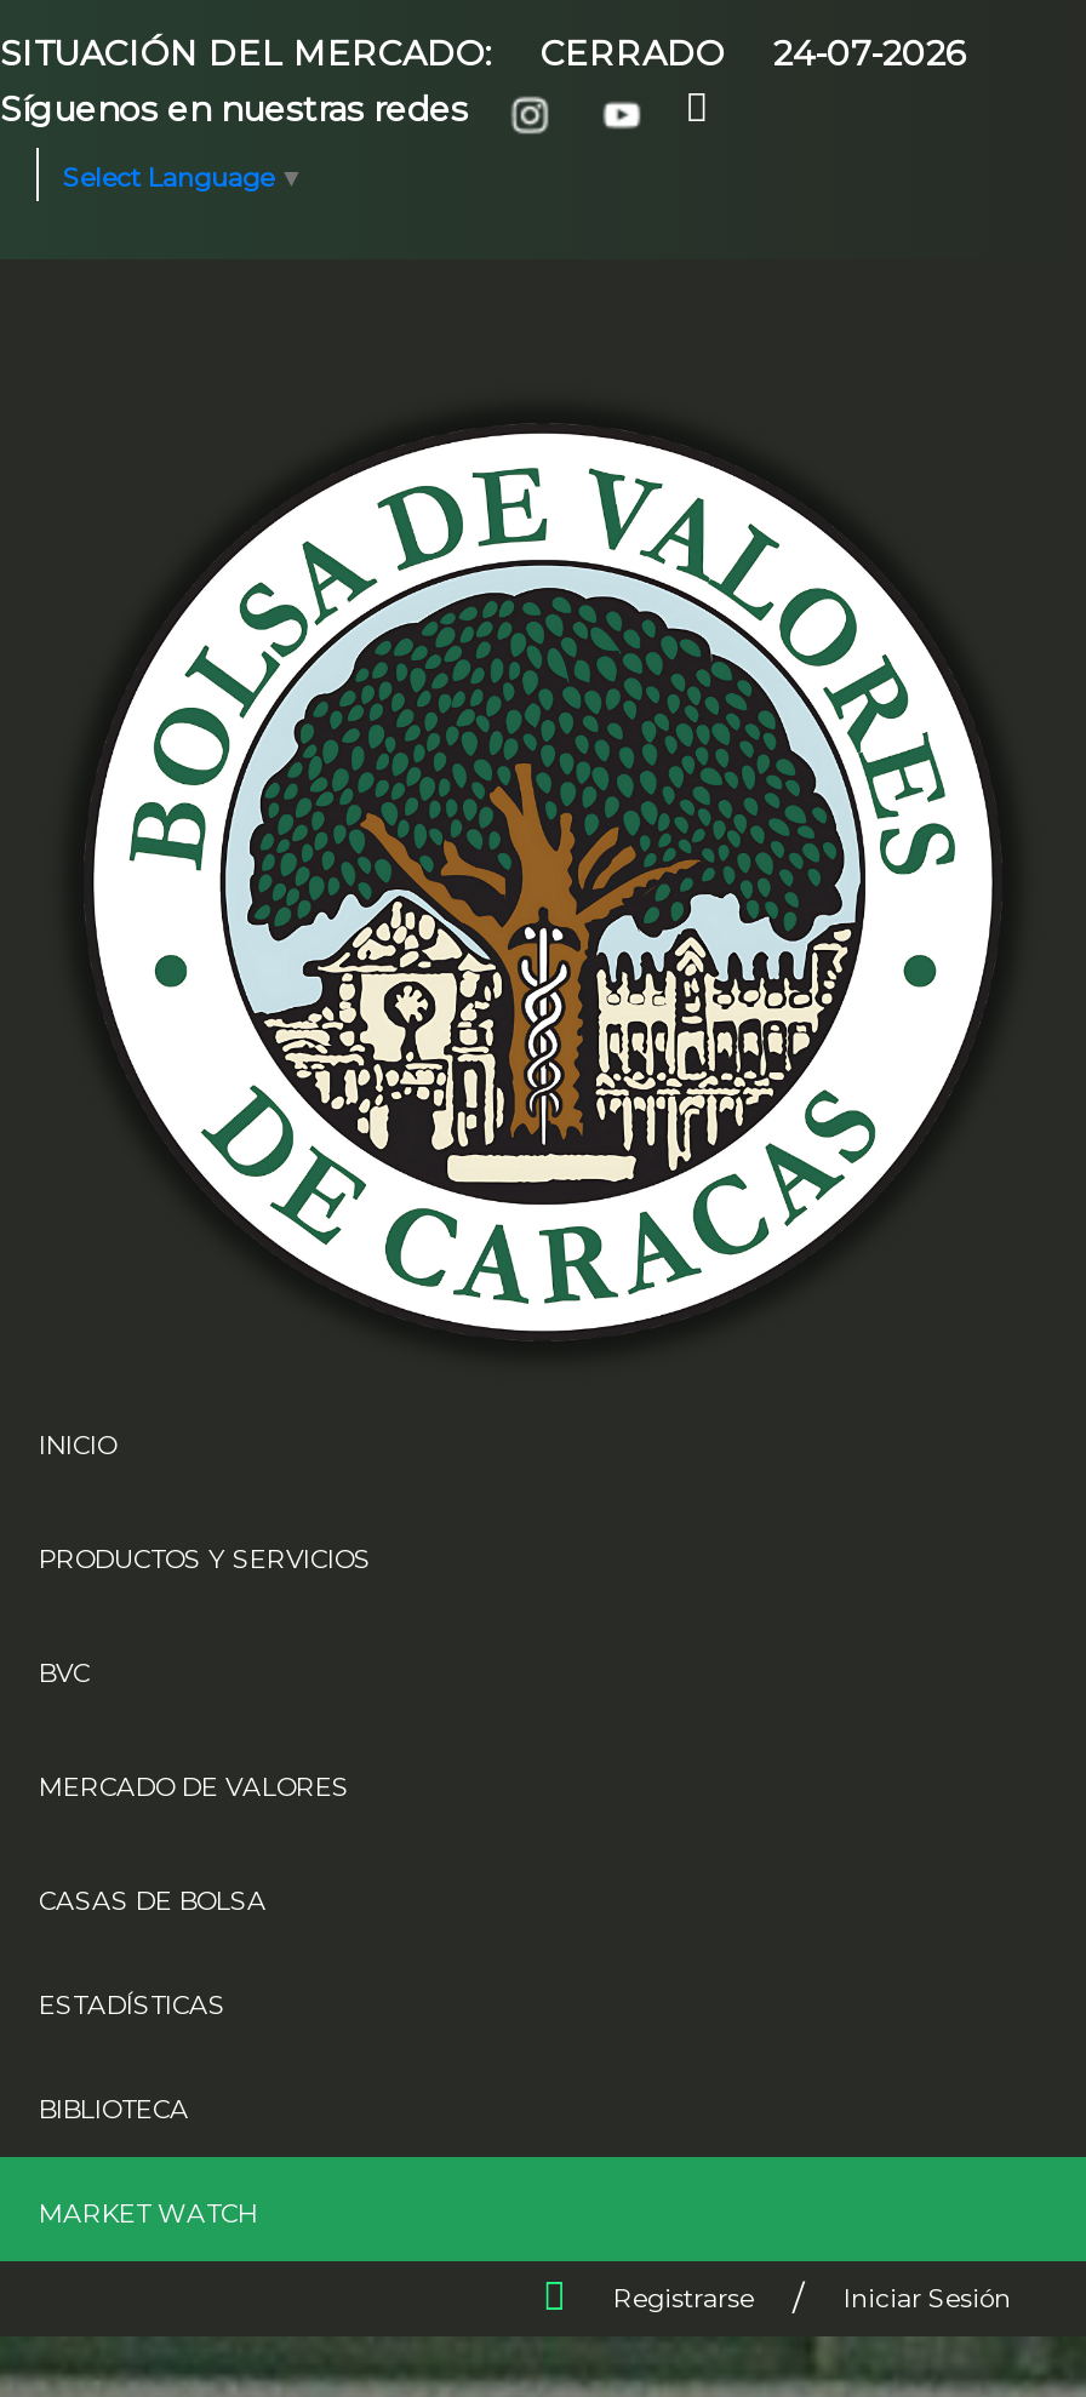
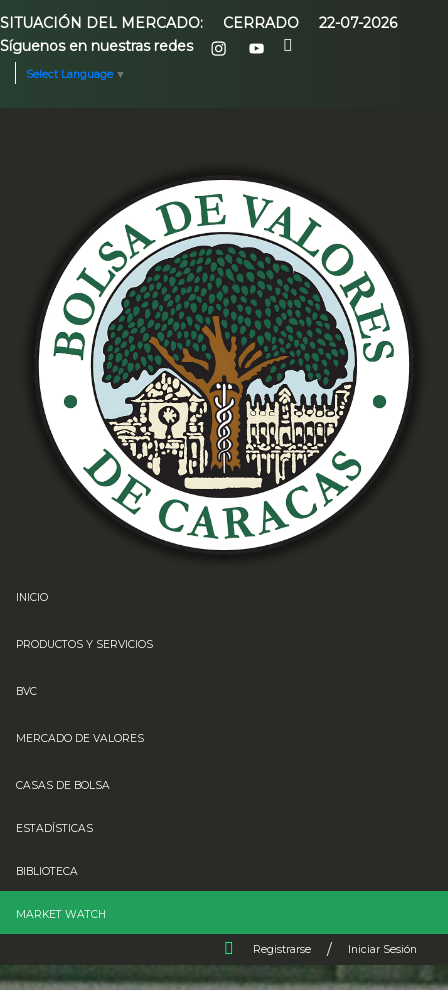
[0,32,965,75] SITUACIÓN DEL MERCADO: CERRADO 24-07-2026 -> [0,14,397,32] SITUACIÓN DEL MERCADO: CERRADO 22-07-2026

